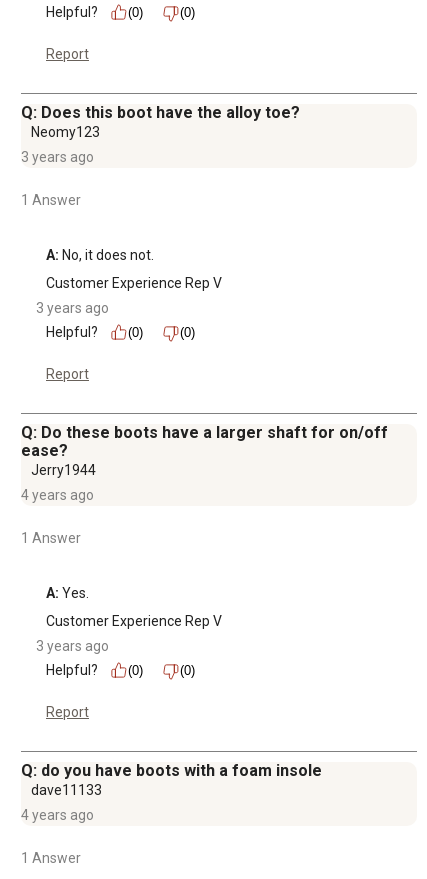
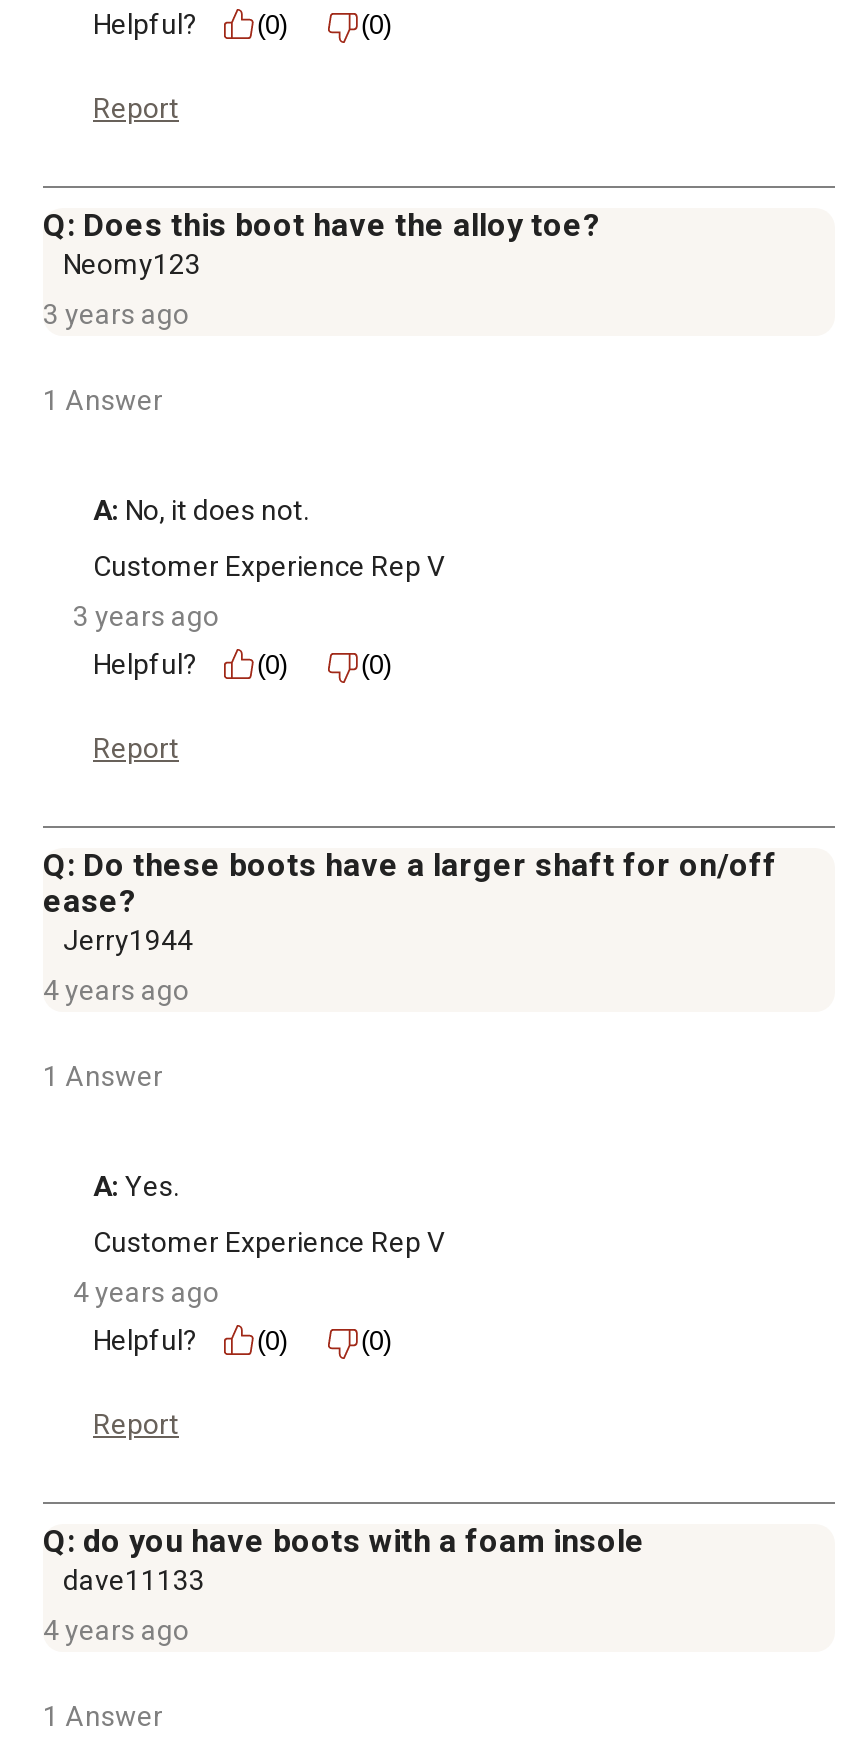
[36,638,109,654] 3 years ago -> [73,1277,219,1309] 4 years ago

